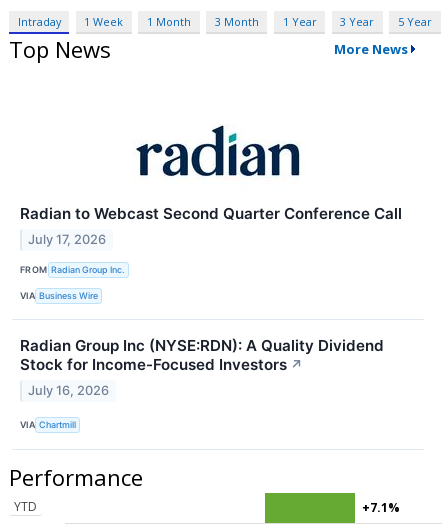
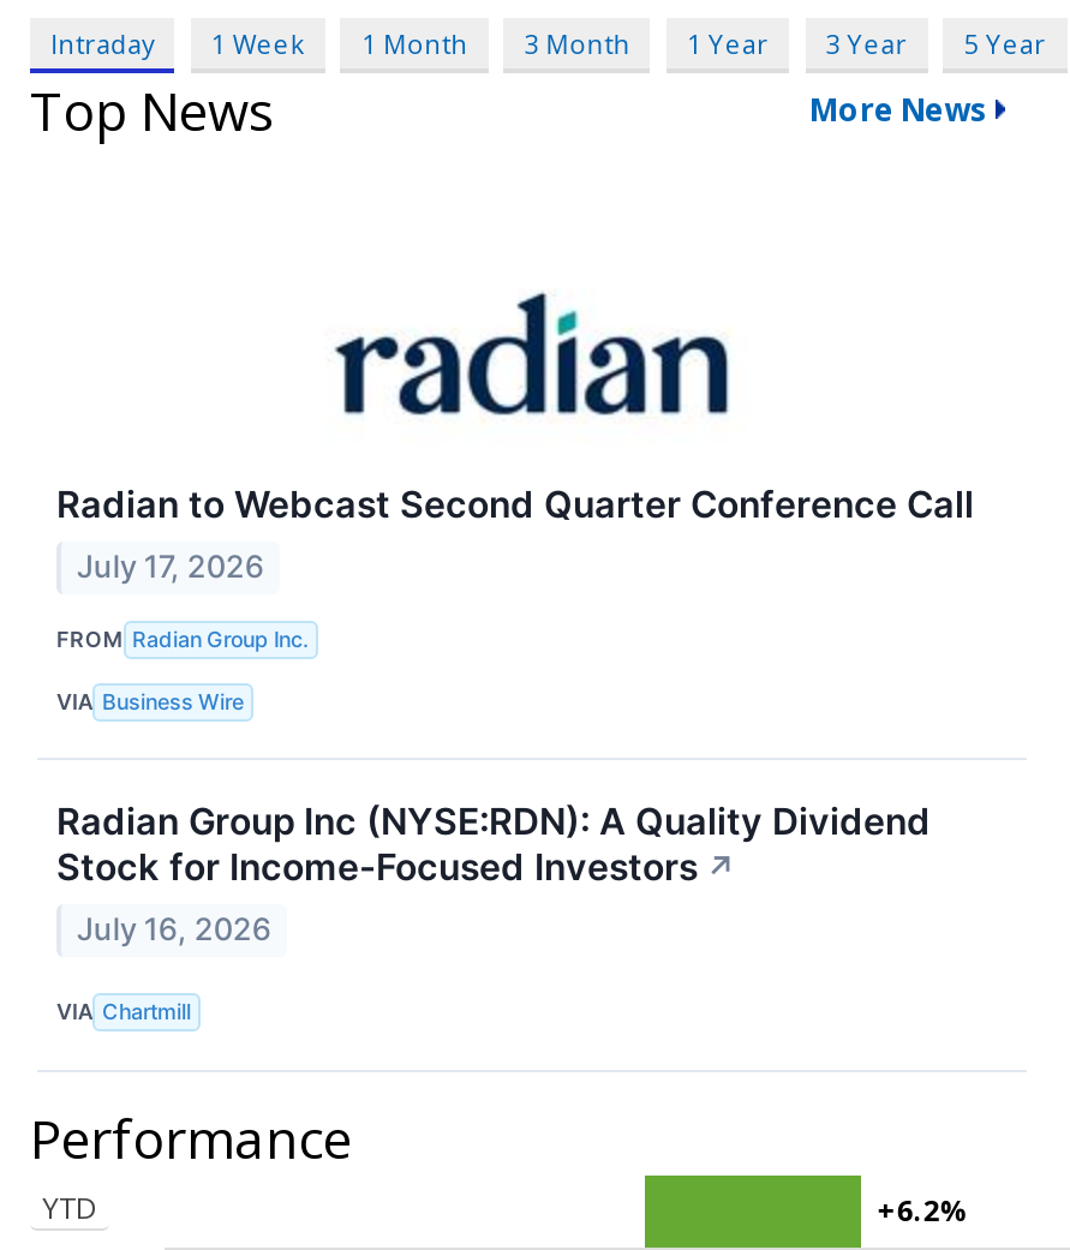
[362,499,400,516] +7.1% -> [878,1189,969,1230] +6.2%

